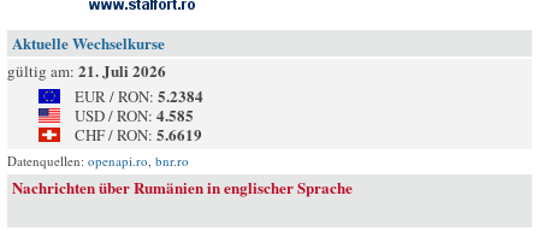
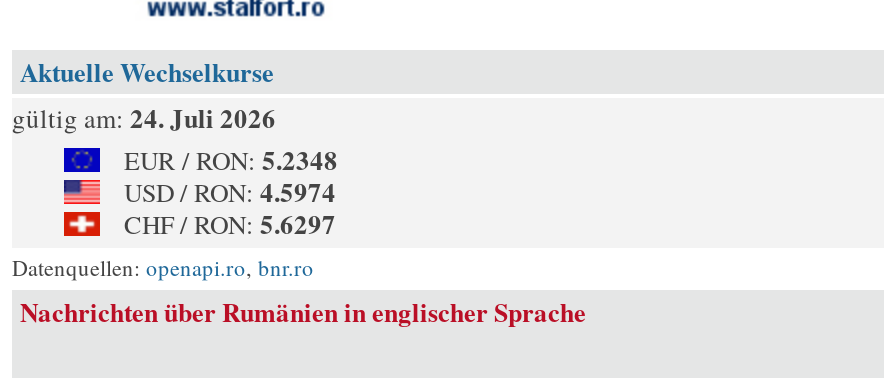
[7,59,166,82] gültig am: 21. Juli 2026 -> [12,98,276,136] gültig am: 24. Juli 2026
[75,84,203,107] EUR / RON: 5.2384 -> [124,140,338,178] EUR / RON: 5.2348
[75,103,194,126] USD / RON: 4.585 -> [124,172,336,210] USD / RON: 4.5974
[75,123,202,146] CHF / RON: 5.6619 -> [124,204,336,242] CHF / RON: 5.6297

